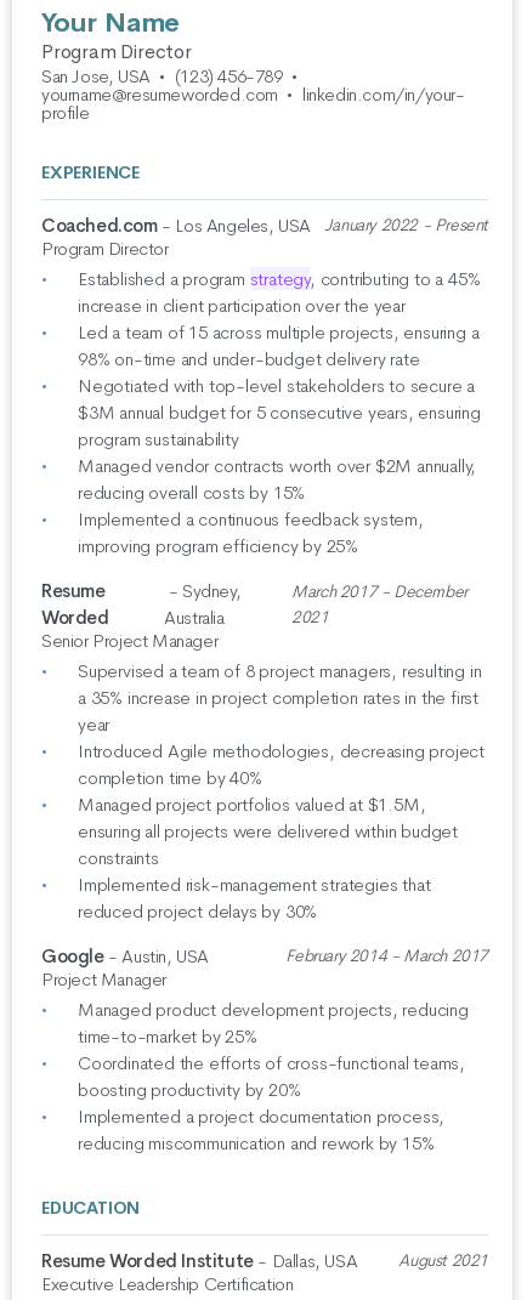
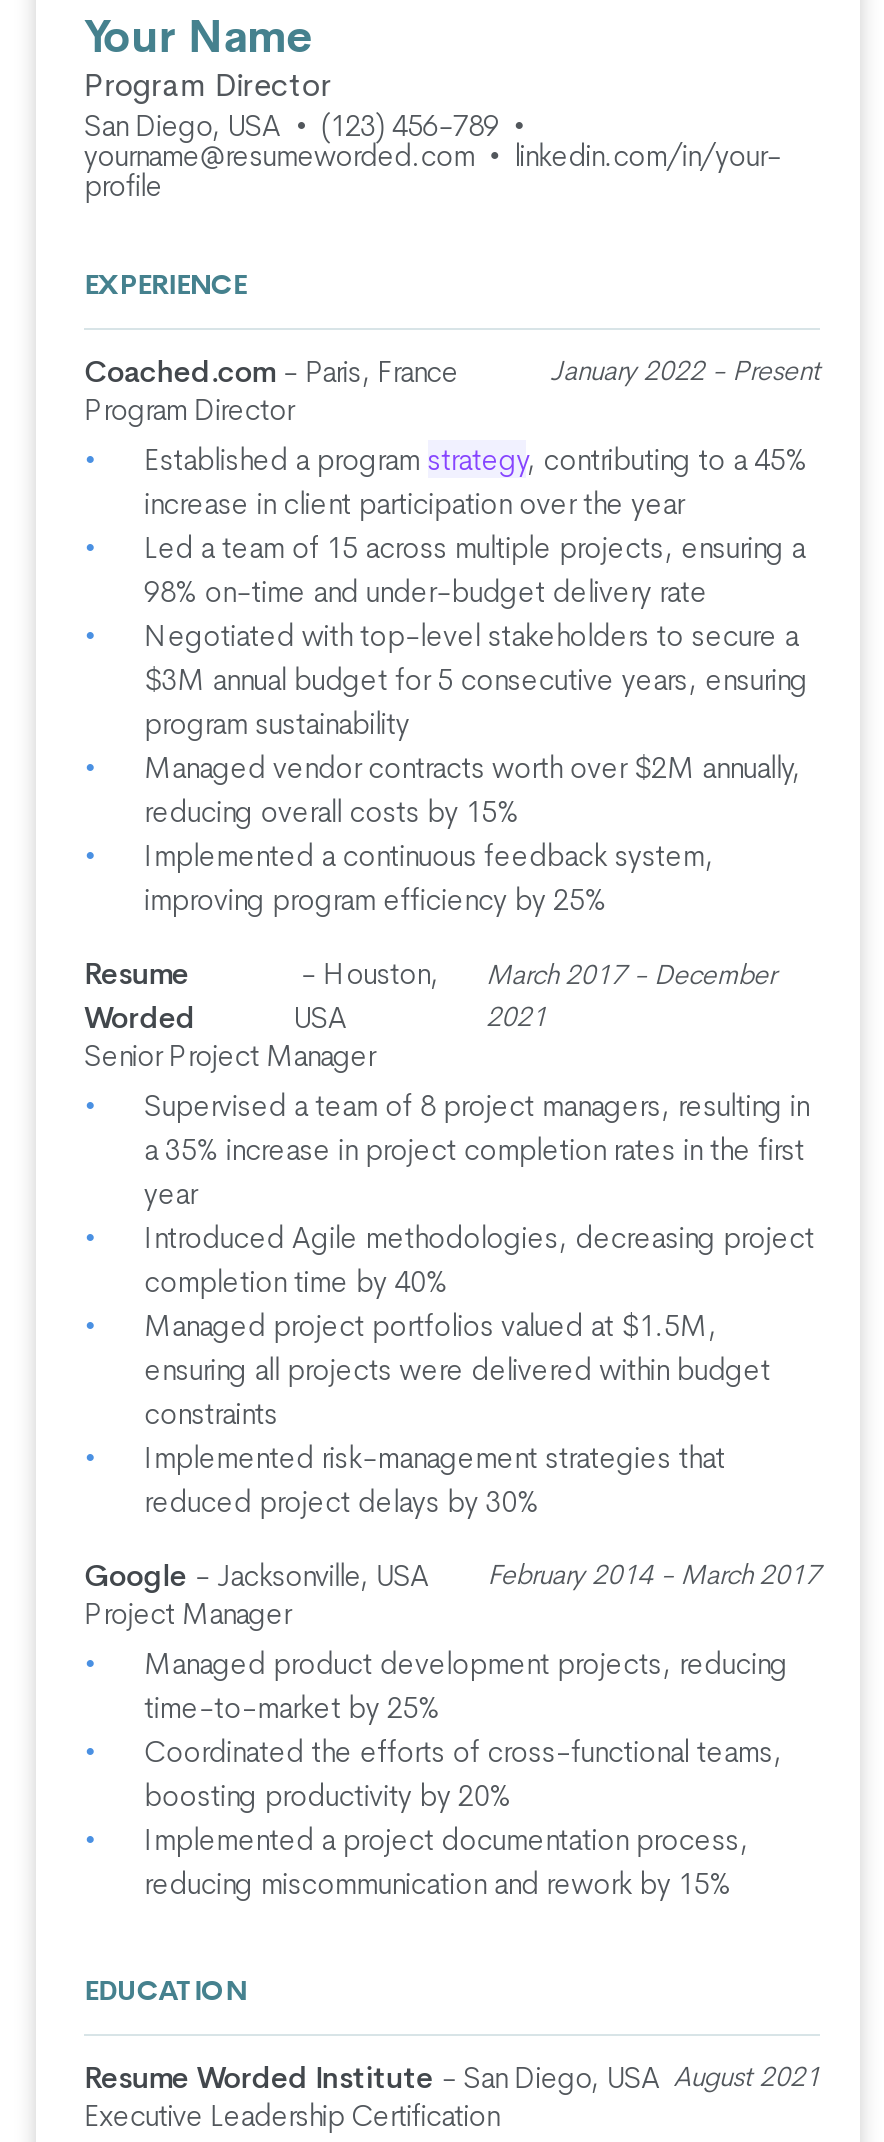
[41,64,302,87] San Jose, USA • (123) 456-789 • -> [84,106,531,144] San Diego, USA • (123) 456-789 •
[41,214,311,237] Coached.com - Los Angeles, USA -> [84,352,458,390] Coached.com - Paris, France
[164,579,241,629] - Sydney, | Australia -> [293,954,438,1036] - Houston, | USA
[41,944,209,967] Google - Austin, USA -> [84,1556,429,1594] Google - Jacksonville, USA
[41,1249,488,1272] Resume Worded Institute - Dallas, USA | August 2021 -> [84,2058,820,2096] Resume Worded Institute - San Diego, USA August 2021

